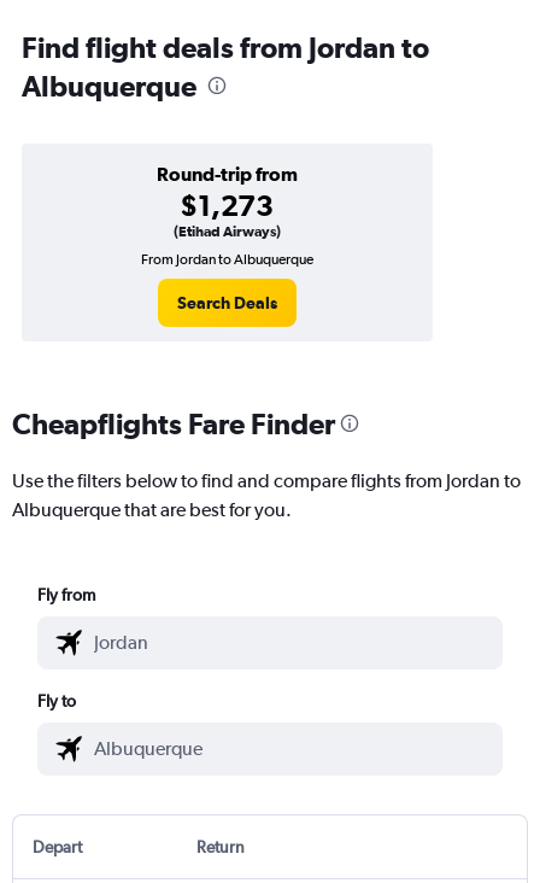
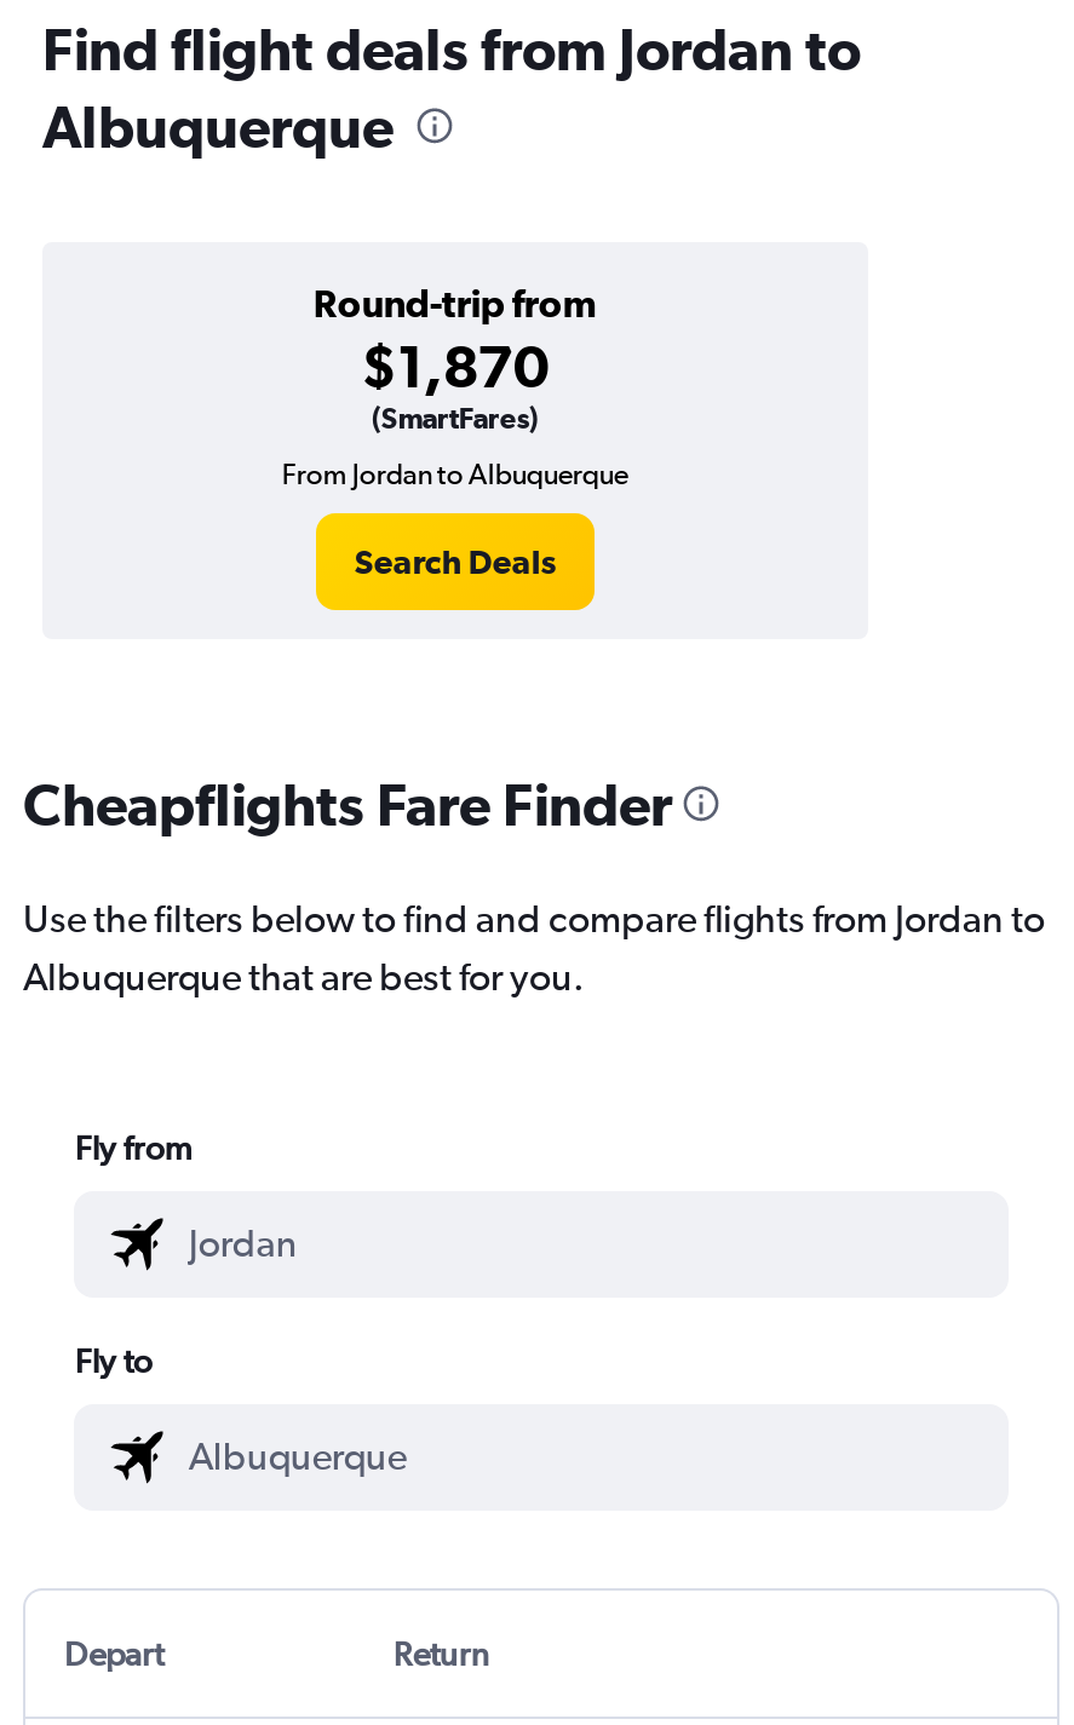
[173,188,281,240] $1,273 | (Etihad Airways) -> [360,332,549,436] $1,870 | (SmartFares)

